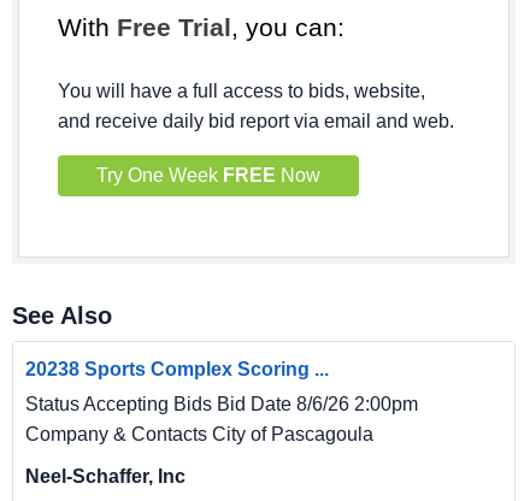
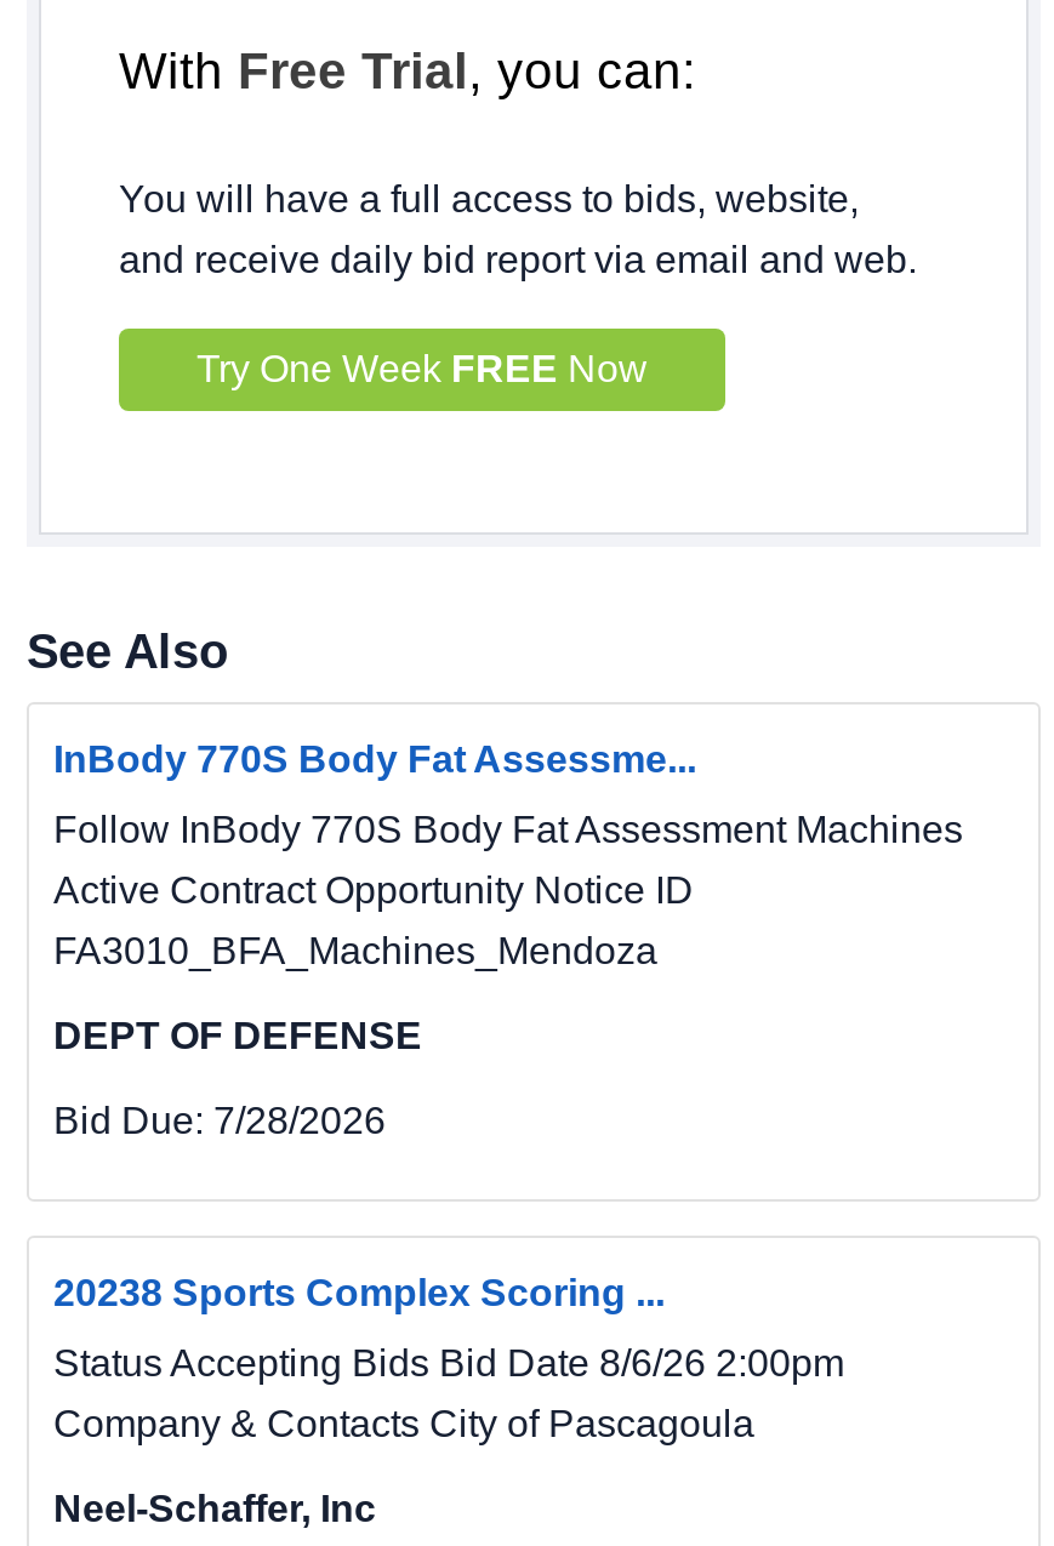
none -> [53,738,963,1141] InBody 770S Body Fat Assessme... | Follow InBody 770S Body Fat Assessment Machines | Active Contract Opportunity Notice ID | FA3010_BFA_Machines_Mendoza | DEPT OF DEFENSE | Bid Due: 7/28/2026

